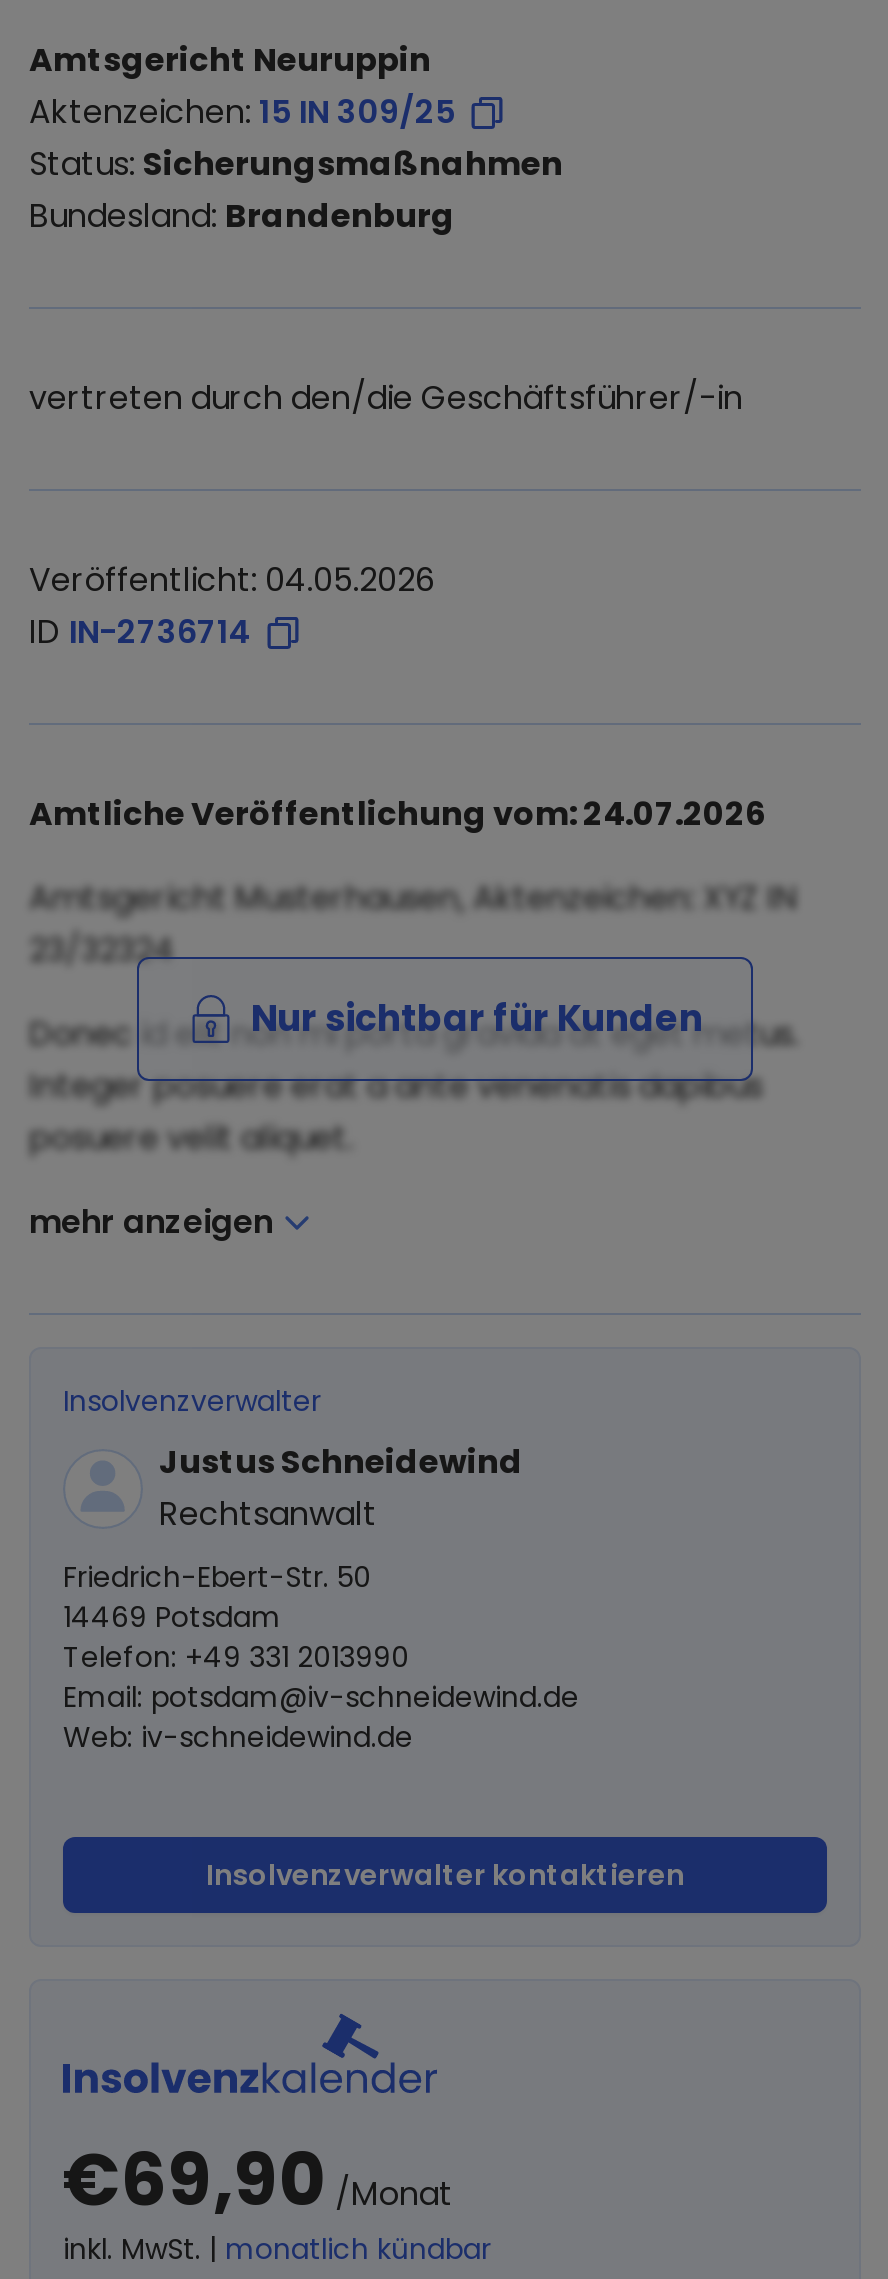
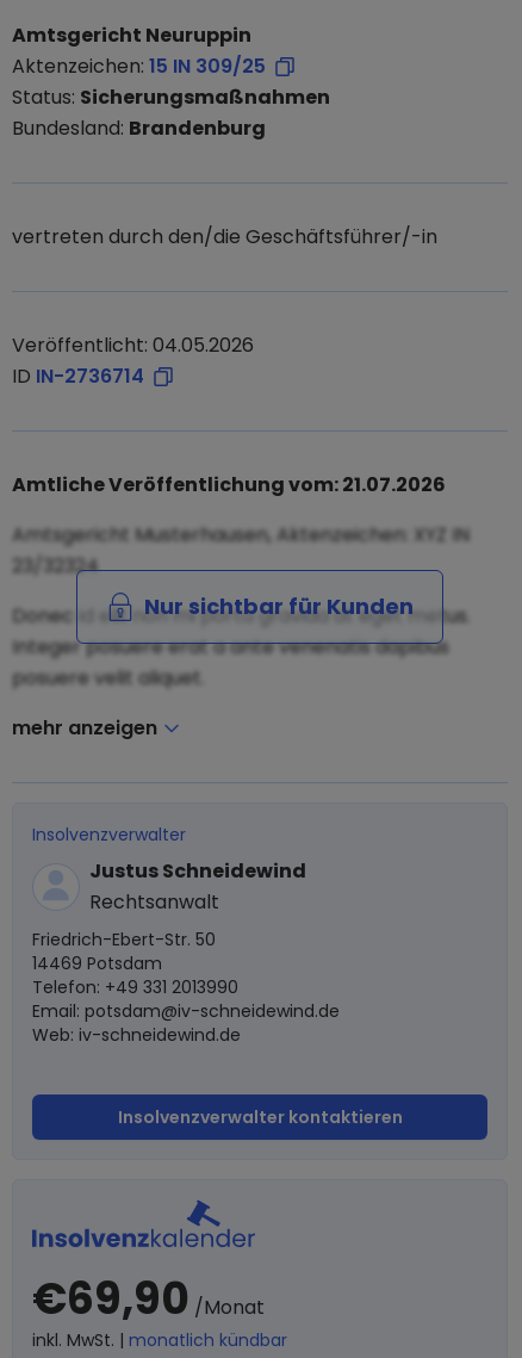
[29,791,767,837] Amtliche Veröffentlichung vom: 24.07.2026 -> [12,471,446,498] Amtliche Veröffentlichung vom: 21.07.2026

